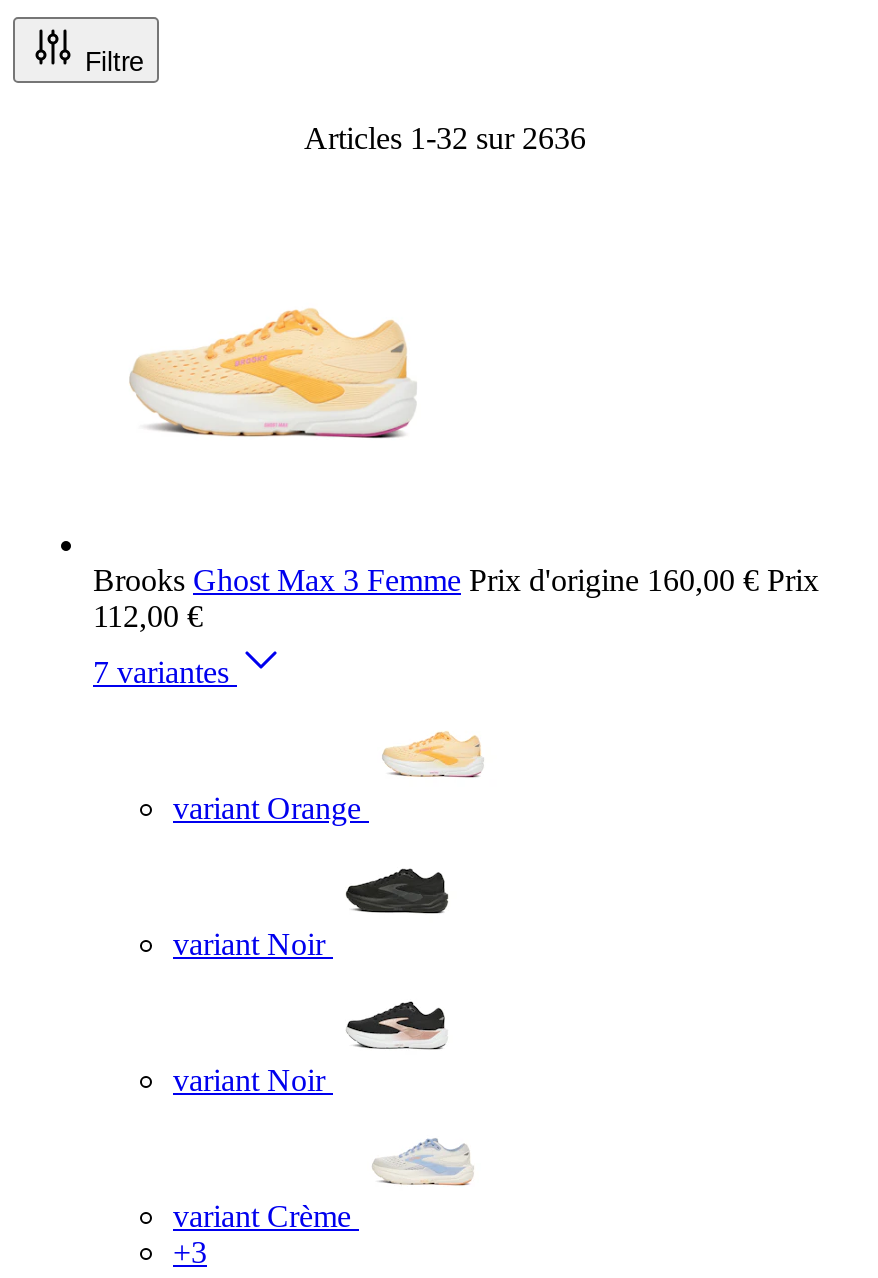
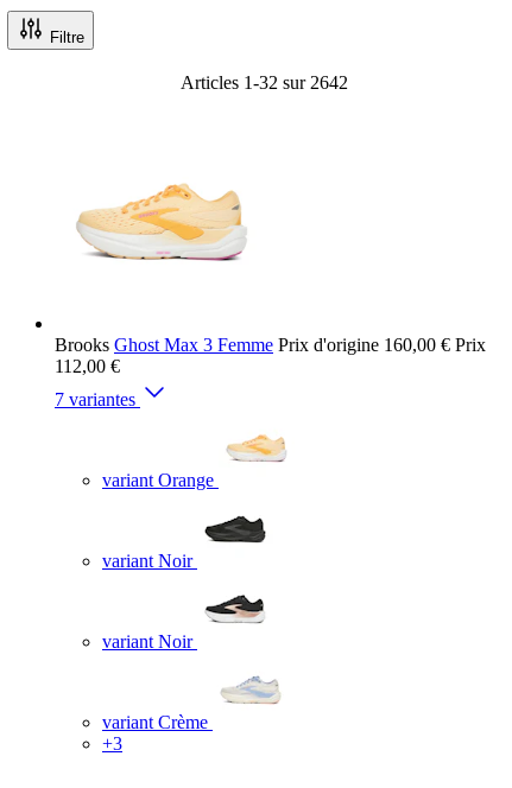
[304,121,586,155] Articles 1 -32 sur 2636 -> [180,73,347,93] Articles 1 -32 sur 2642

